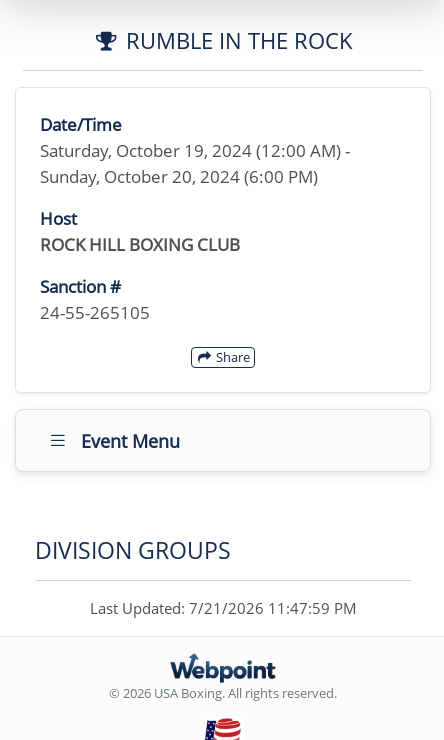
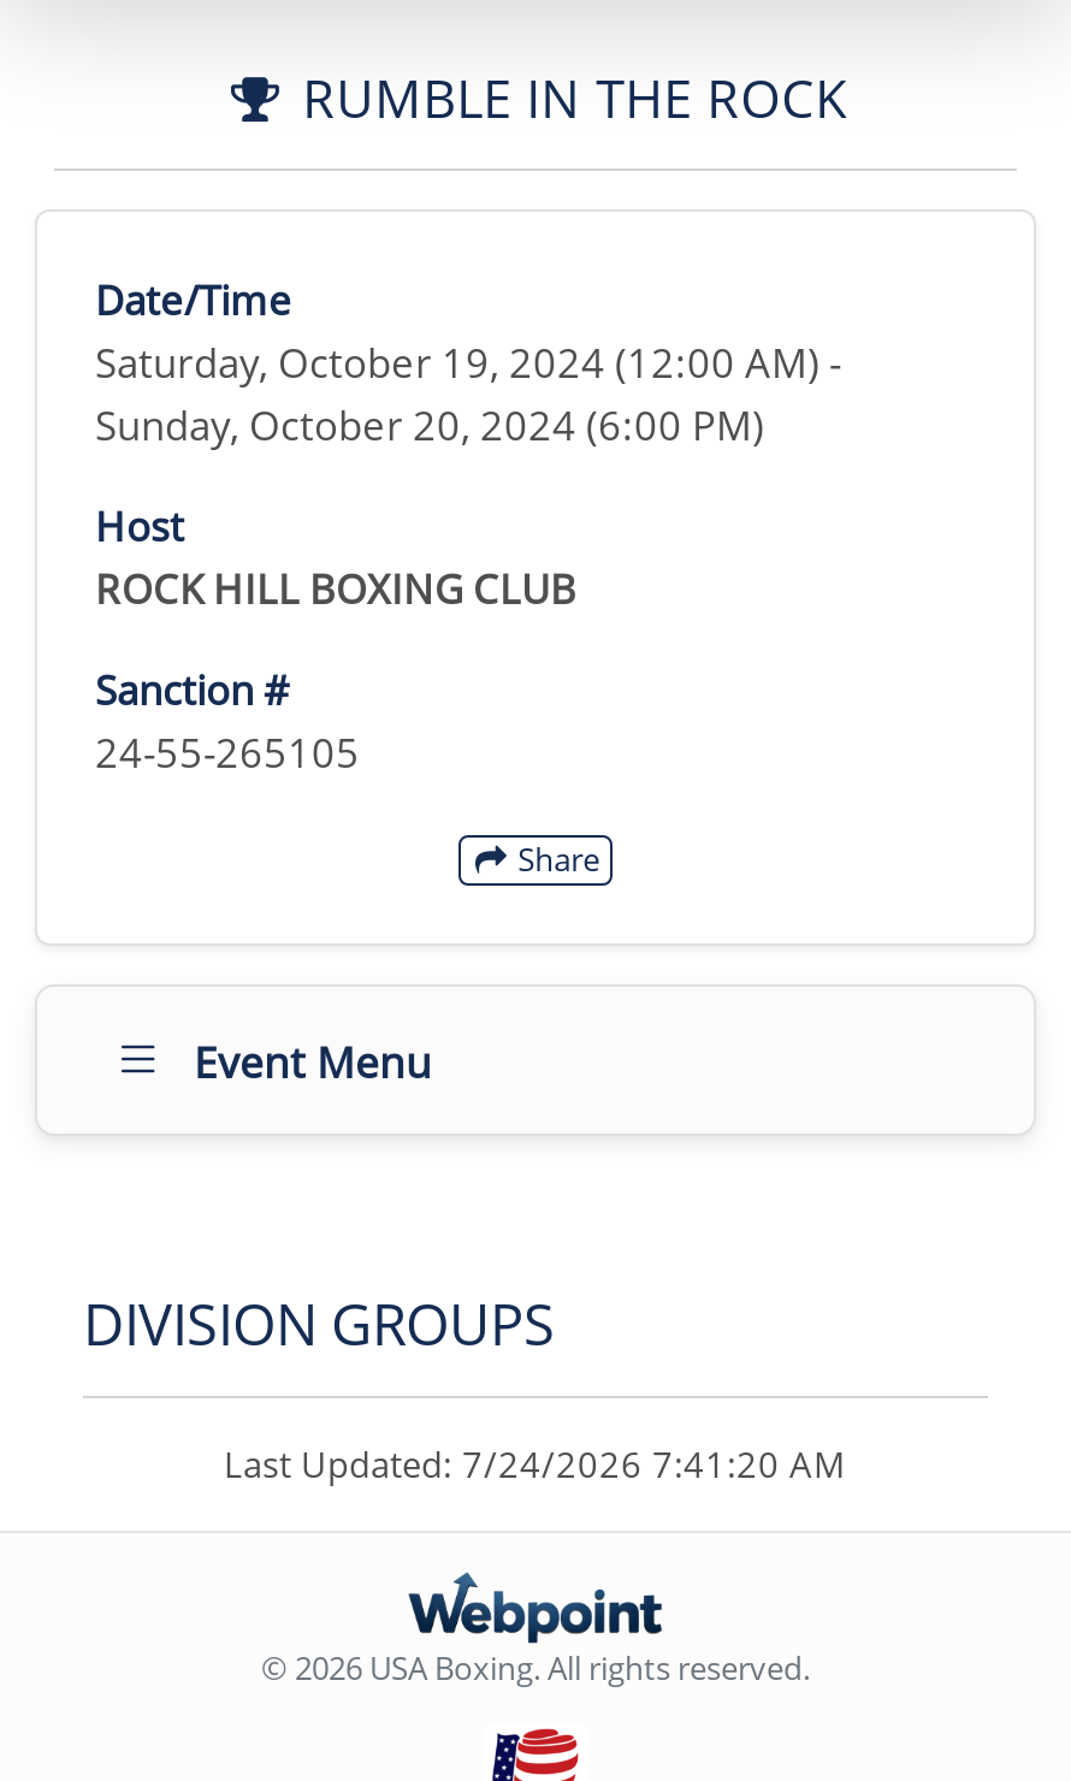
[89,597,356,617] Last Updated: 7/21/2026 11:47:59 PM -> [224,1438,847,1486] Last Updated: 7/24/2026 7:41:20 AM

